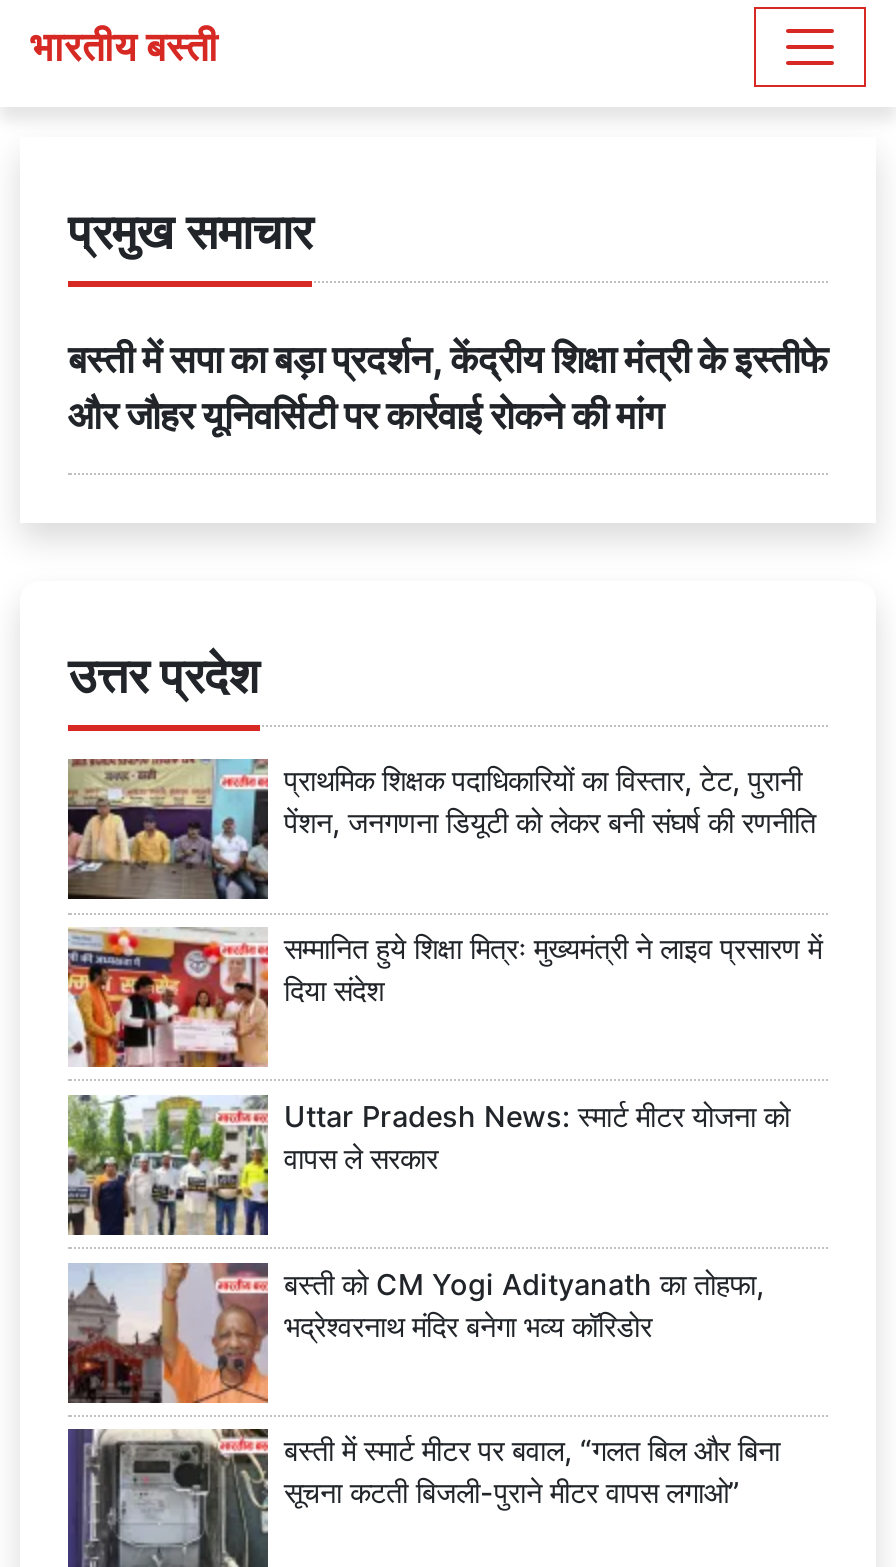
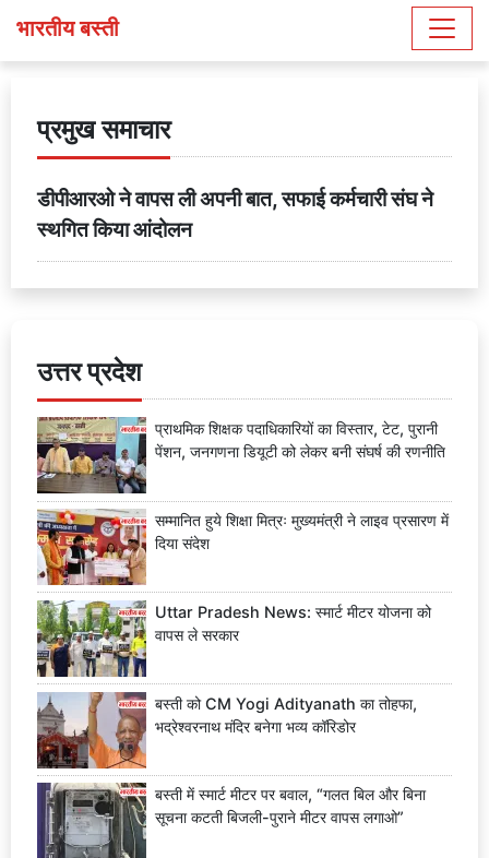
[68,336,828,440] बस्ती में सपा का बड़ा प्रदर्शन, केंद्रीय शिक्षा मंत्री के इस्तीफे | और जौहर यूनिवर्सिटी पर कार्रवाई रोकने की मांग -> [37,186,433,243] डीपीआरओ ने वापस ली अपनी बात, सफाई कर्मचारी संघ ने | स्थगित किया आंदोलन

